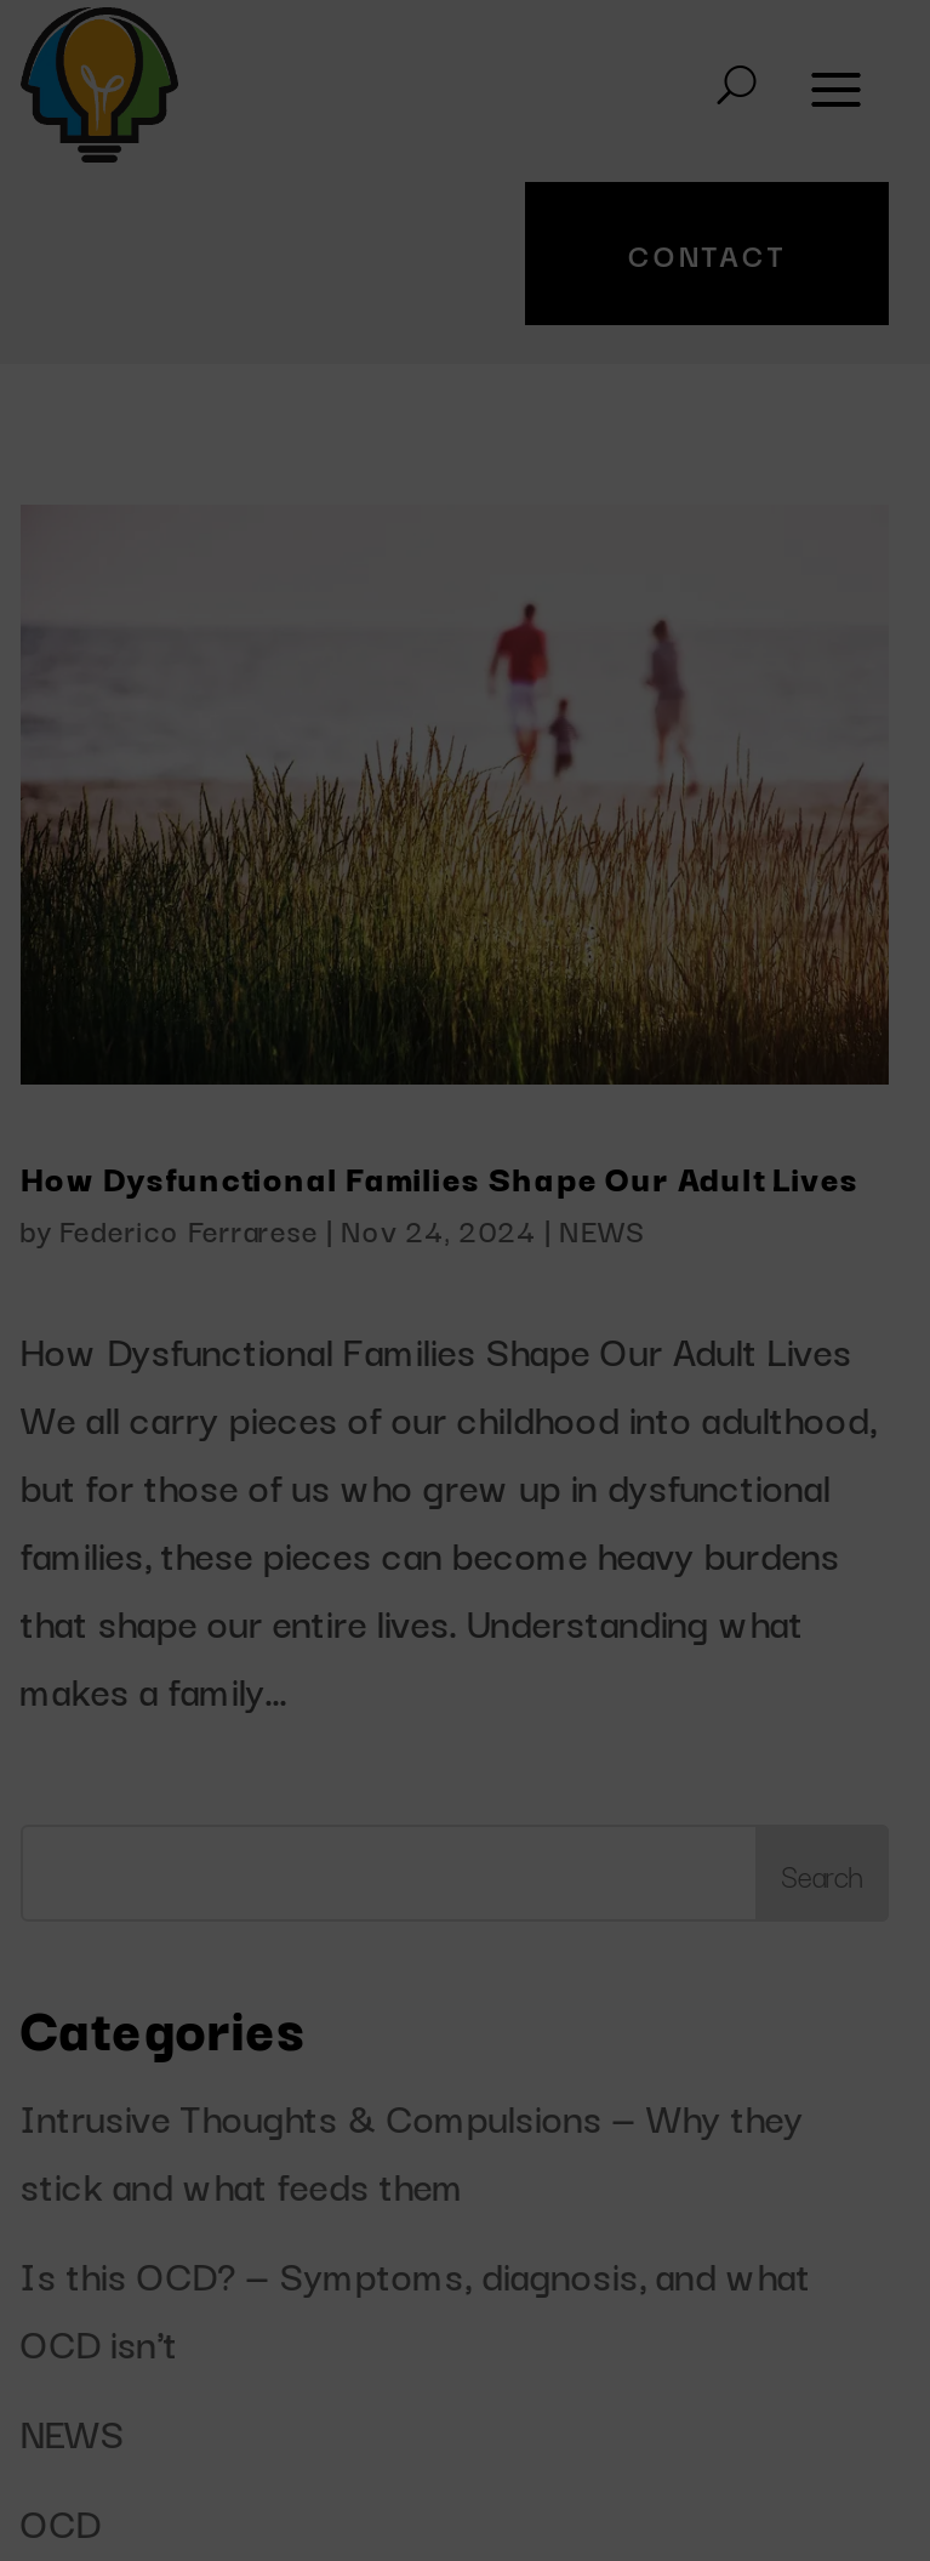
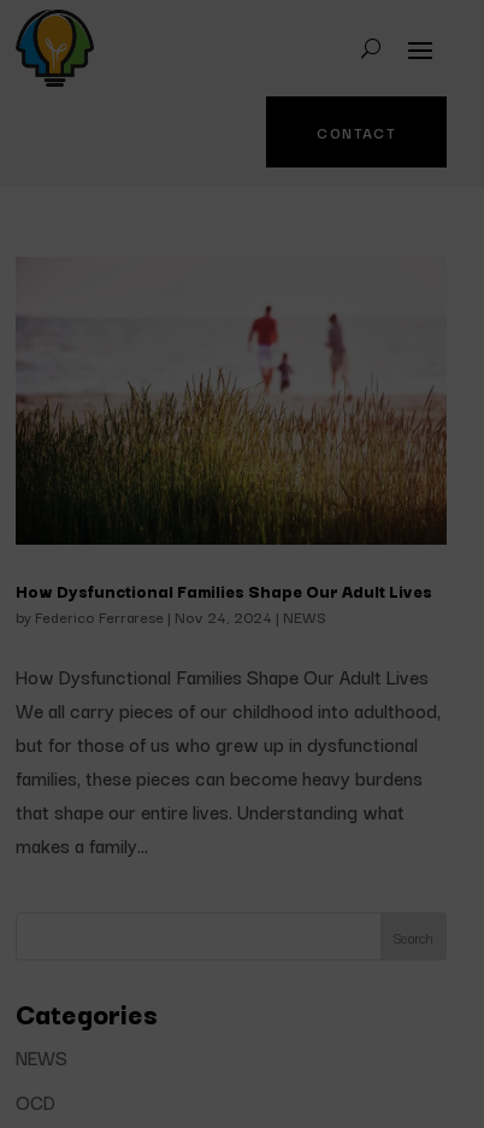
[20,2086,811,2370] Intrusive Thoughts & Compulsions — Why they | stick and what feeds them | Is this OCD? — Symptoms, diagnosis, and what | OCD isn't -> none

